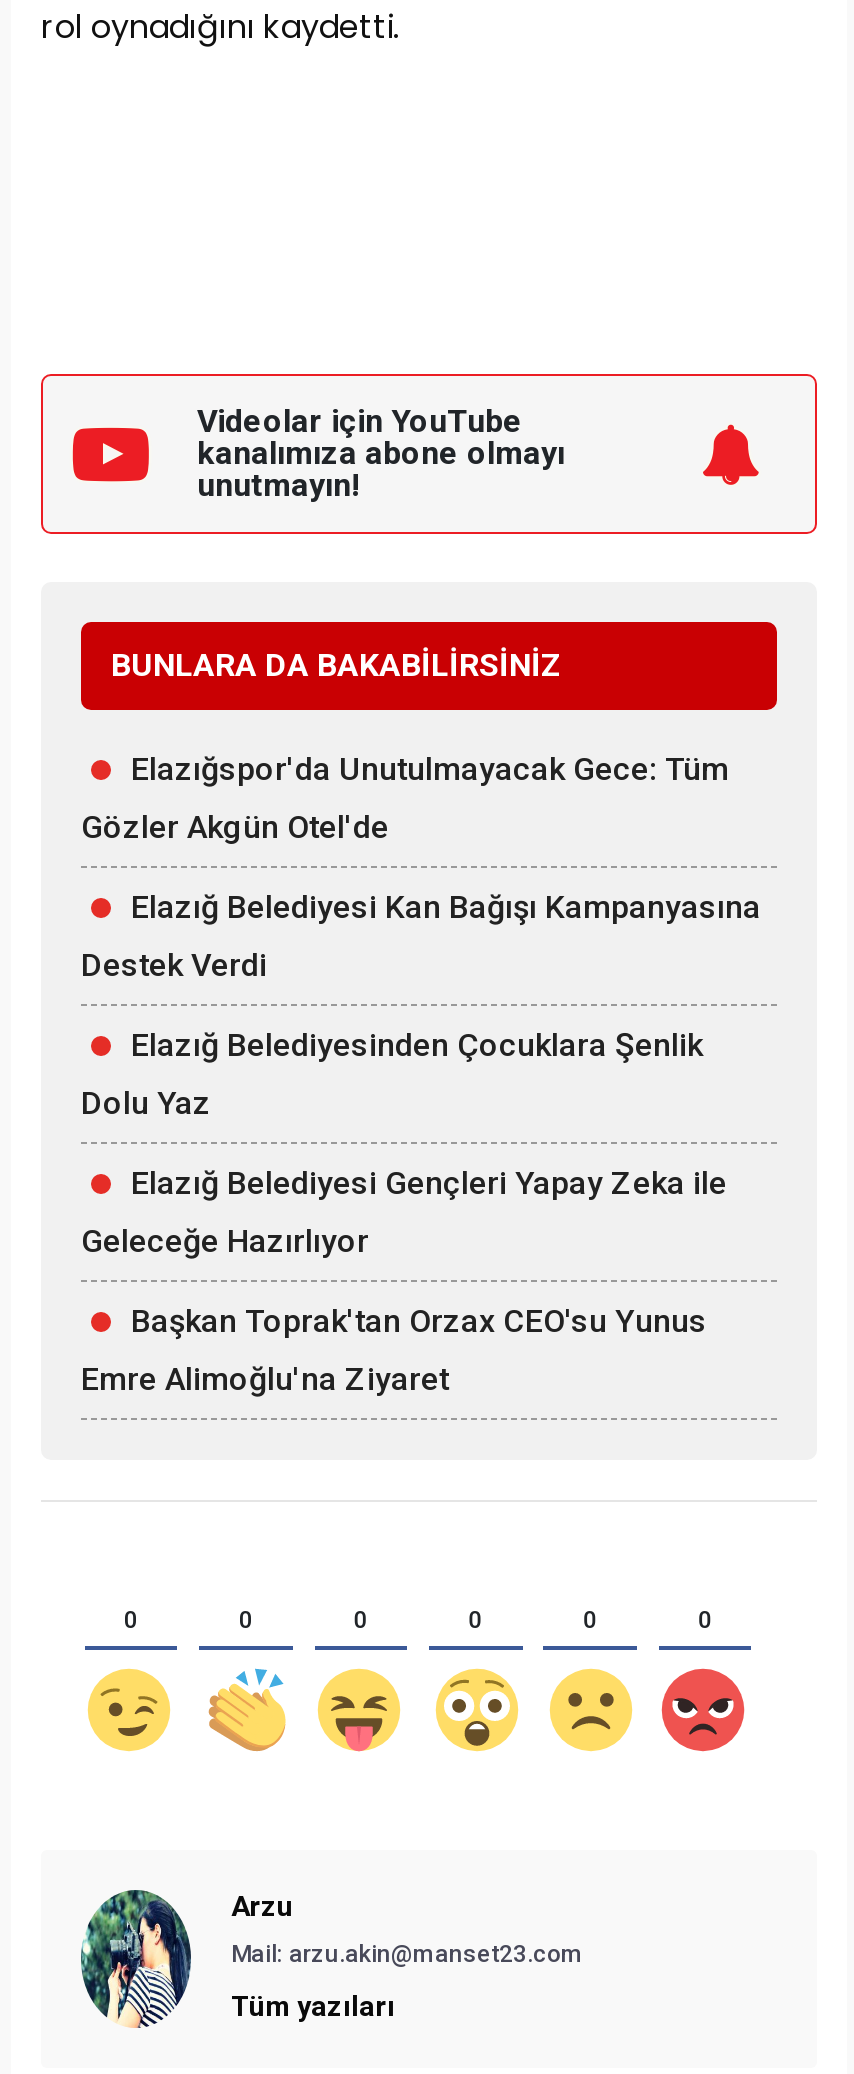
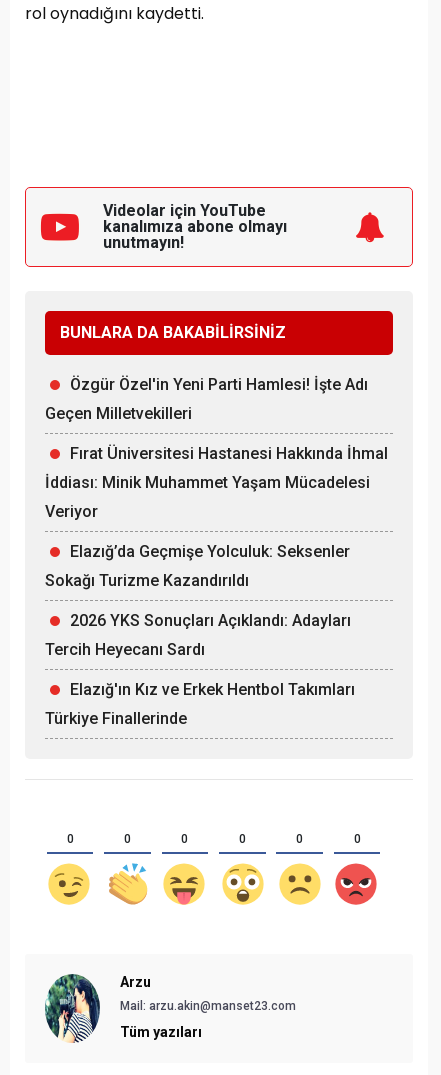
[81,749,761,1397] Elazığspor'da Unutulmayacak Gece: Tüm | Gözler Akgün Otel'de | Elazığ Belediyesi Kan Bağışı Kampanyasına | Destek Verdi | Elazığ Belediyesinden Çocuklara Şenlik | Dolu Yaz | Elazığ Belediyesi Gençleri Yapay Zeka ile | Geleceğe Hazırlıyor | Başkan Toprak'tan Orzax CEO'su Yunus | Emre Alimoğlu'na Ziyaret -> [45,375,388,728] Özgür Özel'in Yeni Parti Hamlesi! İşte Adı | Geçen Milletvekilleri | Fırat Üniversitesi Hastanesi Hakkında İhmal | İddiası: Minik Muhammet Yaşam Mücadelesi | Veriyor | Elazığ’da Geçmişe Yolculuk: Seksenler | Sokağı Turizme Kazandırıldı | 2026 YKS Sonuçları Açıklandı: Adayları | Tercih Heyecanı Sardı | Elazığ'ın Kız ve Erkek Hentbol Takımları | Türkiye Finallerinde

